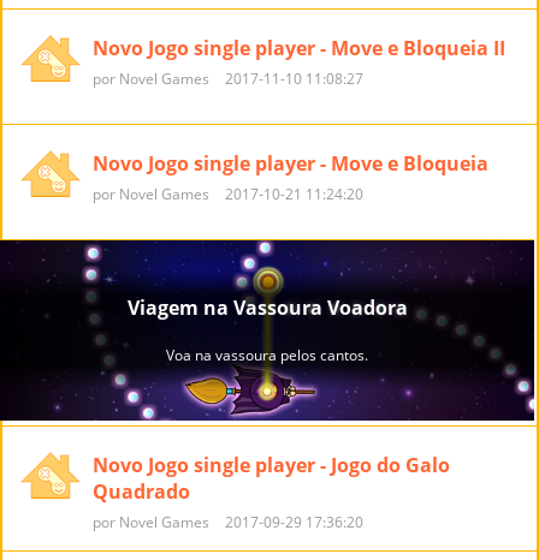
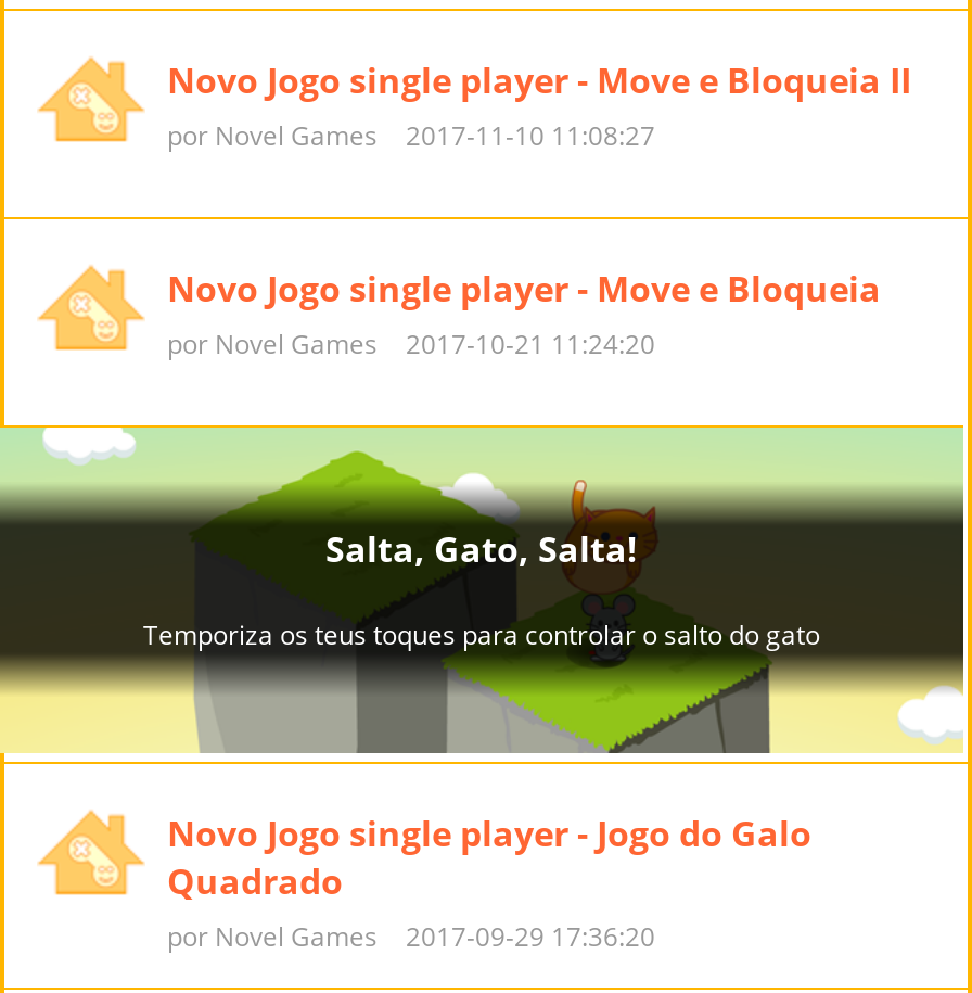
[4,239,535,422] [image] -> [7,425,965,755] [image]

